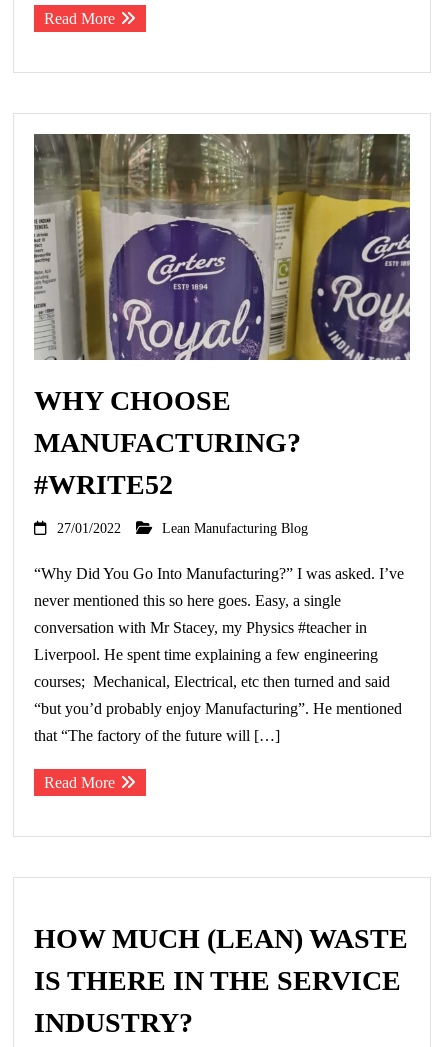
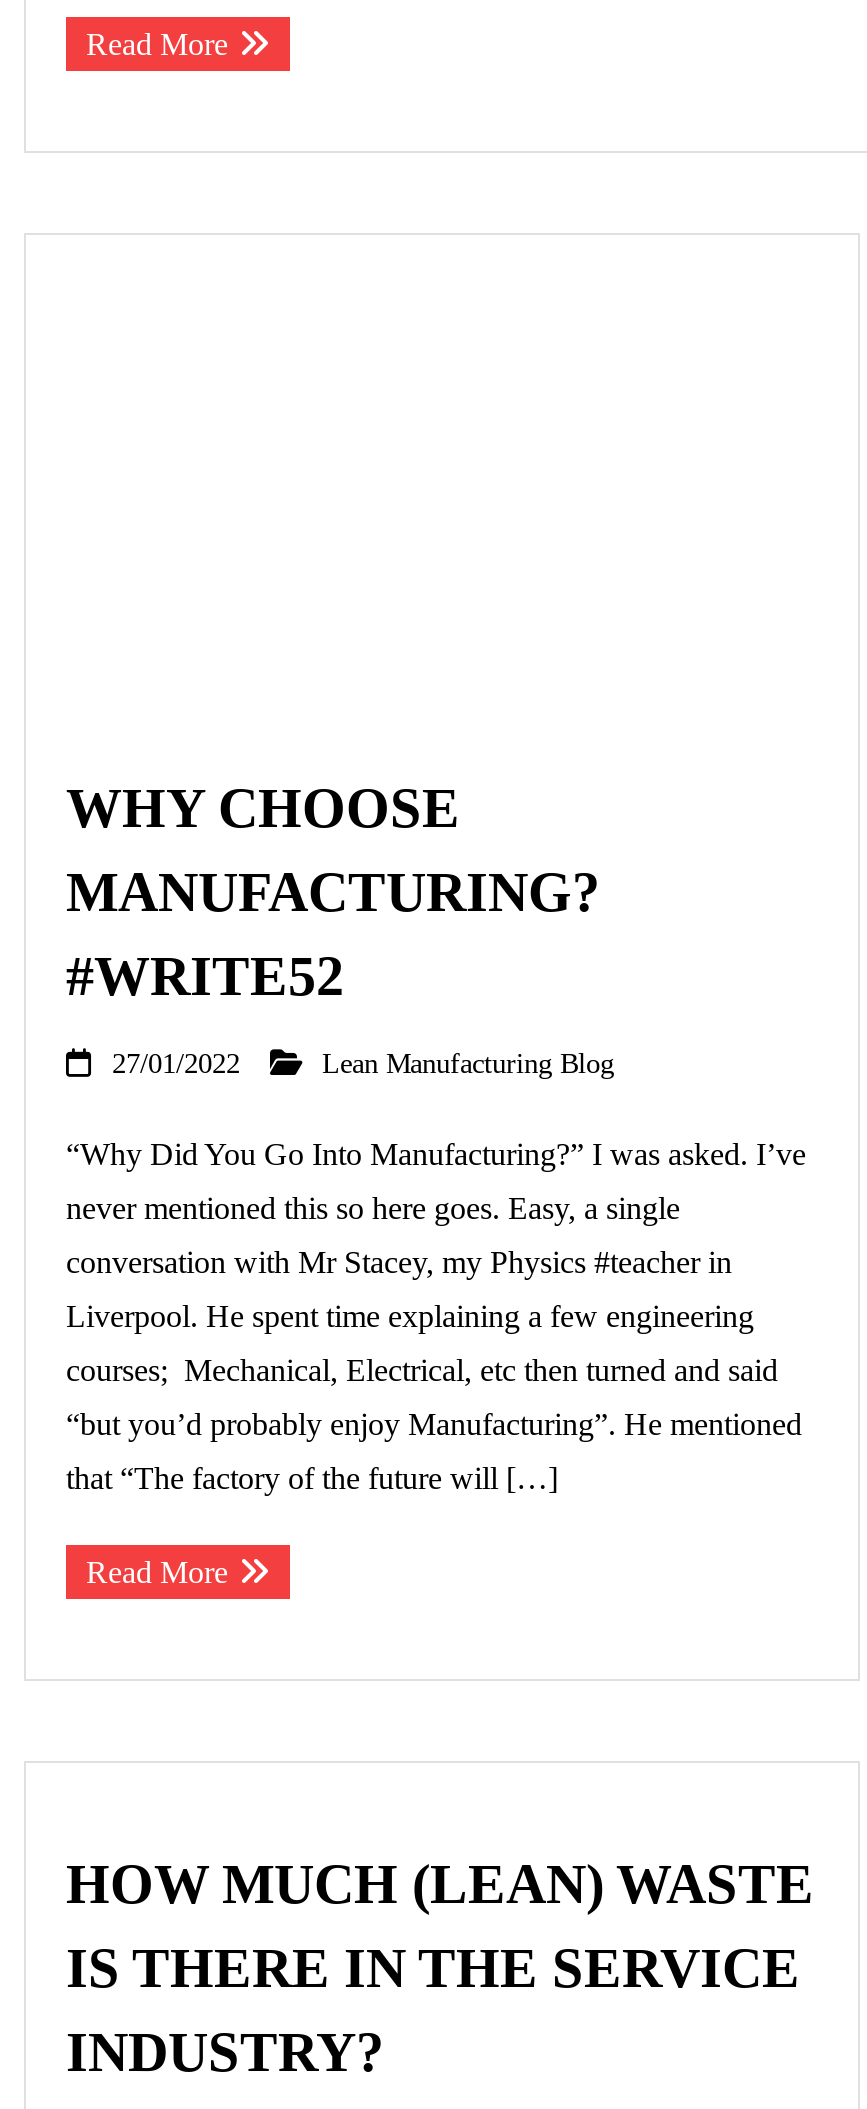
[33,133,411,361] [image] -> none

